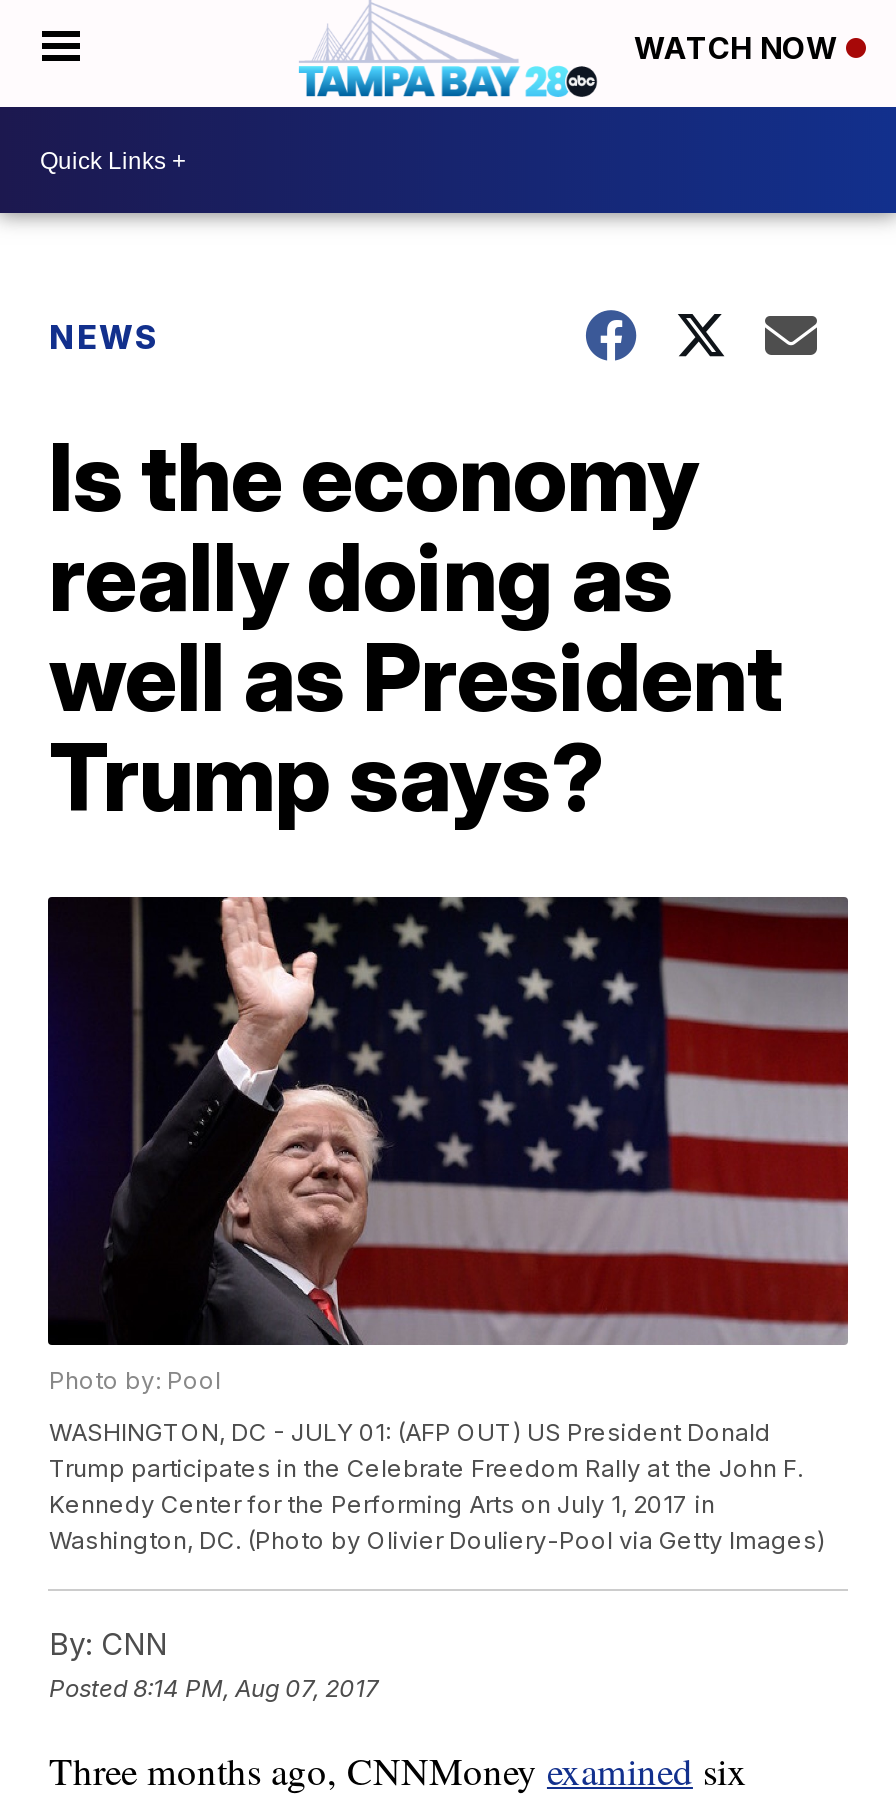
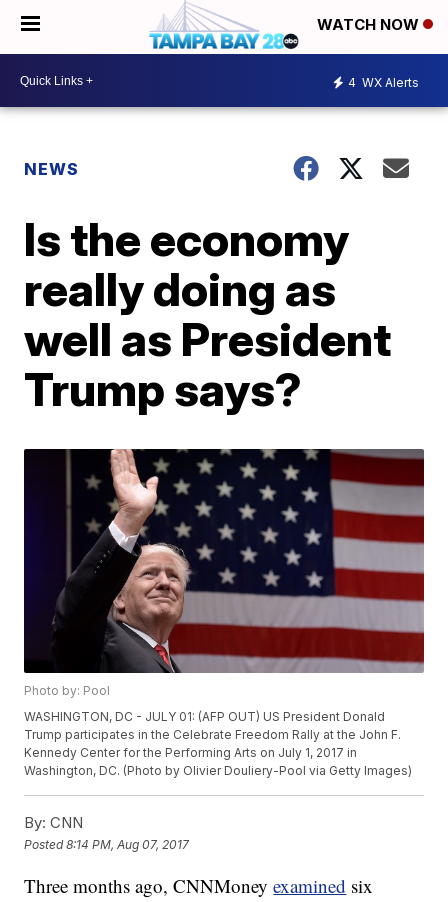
none -> [348,74,419,89] 4 WX Alerts

